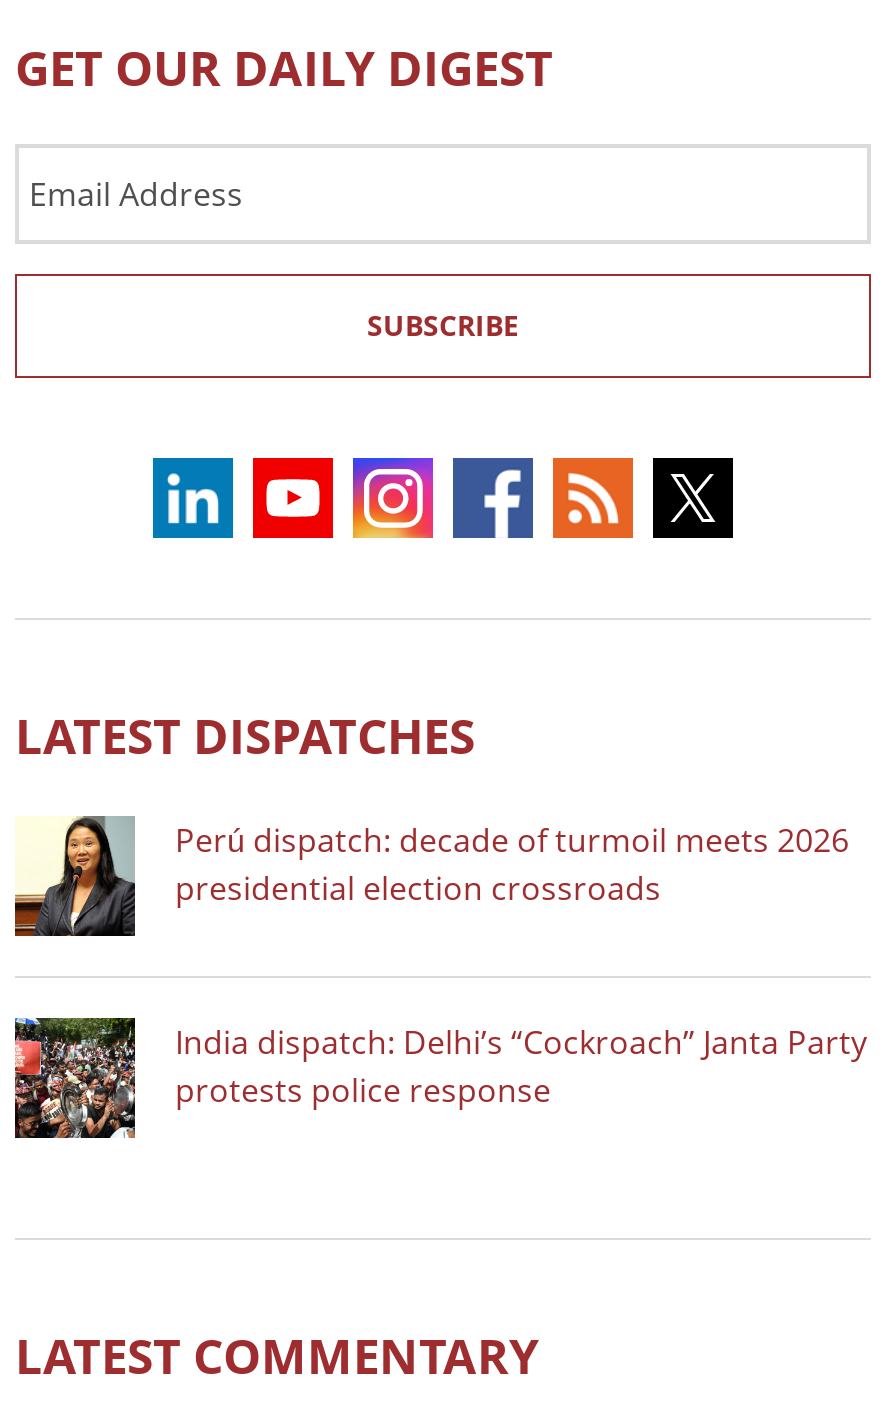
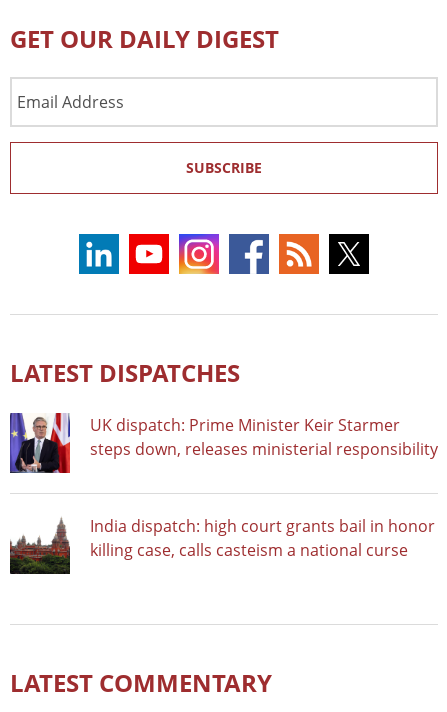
[13,814,849,938] [image] | Perú dispatch: decade of turmoil meets 2026 | presidential election crossroads -> [9,412,438,474] [image] | UK dispatch: Prime Minister Keir Starmer | steps down, releases ministerial responsibility
[13,1016,867,1140] [image] | India dispatch: Delhi’s “Cockroach” Janta Party | protests police response -> [10,514,435,575] [image] | India dispatch: high court grants bail in honor | killing case, calls casteism a national curse

